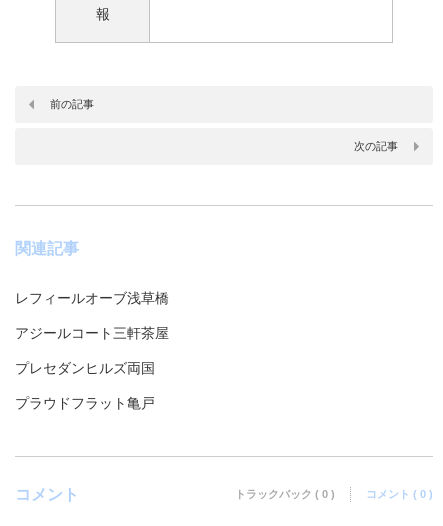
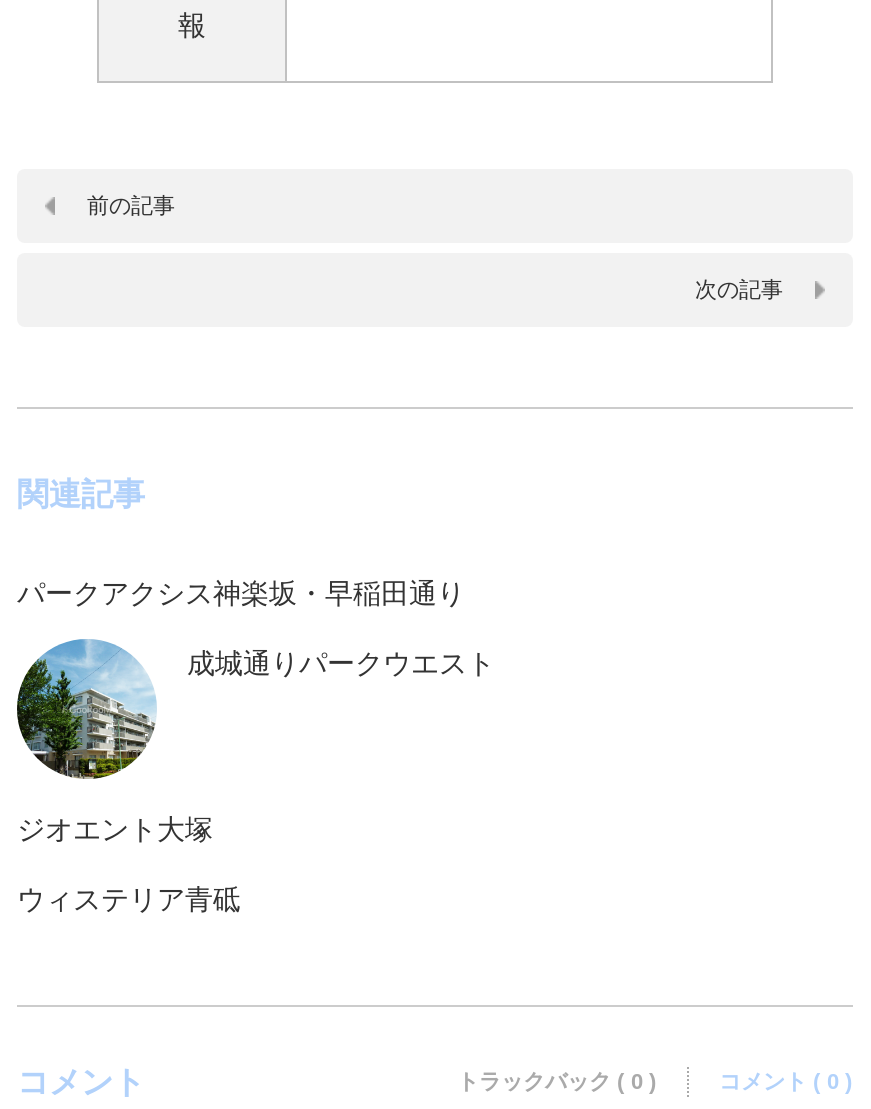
[15,290,169,306] レフィールオーブ浅草橋 -> [17,577,465,609] パークアクシス神楽坂・早稲田通り
[15,325,169,341] アジールコート三軒茶屋 -> [187,647,495,679] 成城通りパークウエスト
[15,360,155,376] プレセダンヒルズ両国 -> [17,813,213,845] ジオエント大塚
[15,395,155,411] プラウドフラット亀戸 -> [17,883,241,915] ウィステリア青砥

